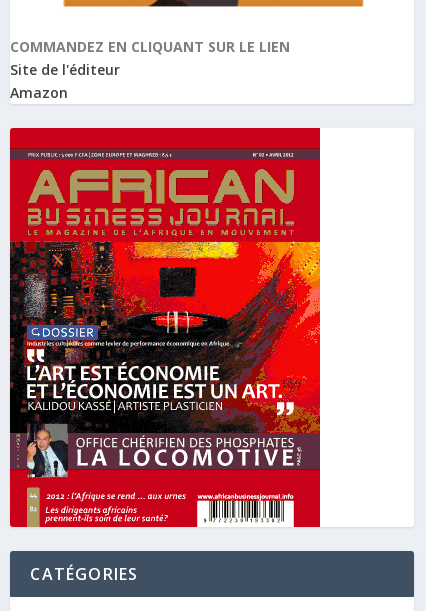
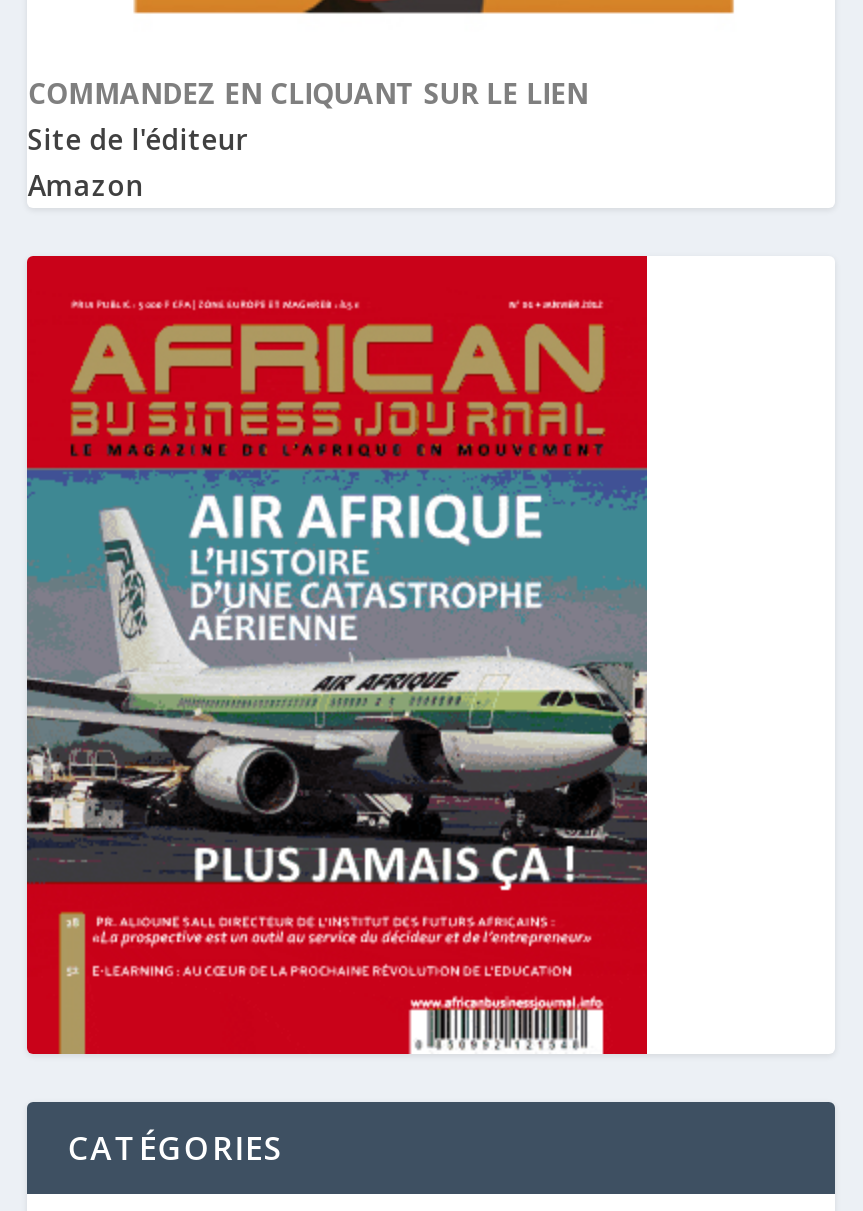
[9,148,321,528] [image] -> [25,298,649,1056] [image]

